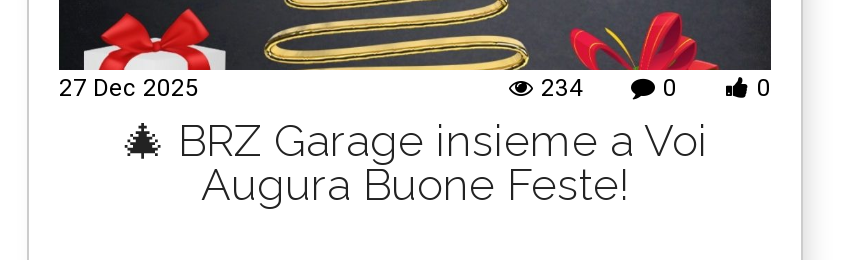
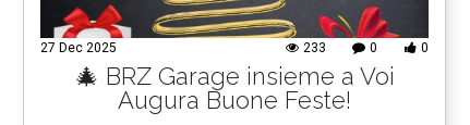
[541,74,583,102] 234 -> [303,40,326,56] 233

